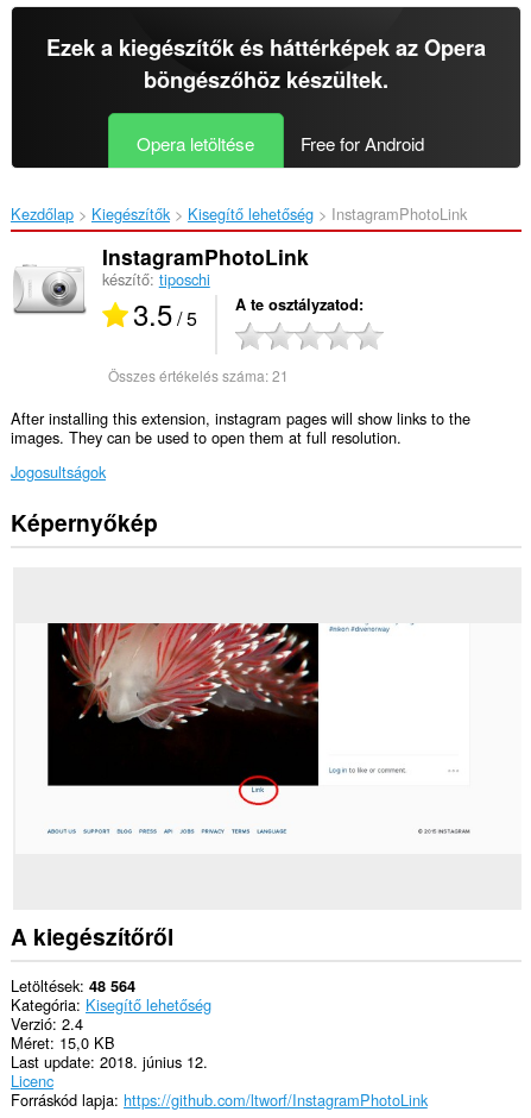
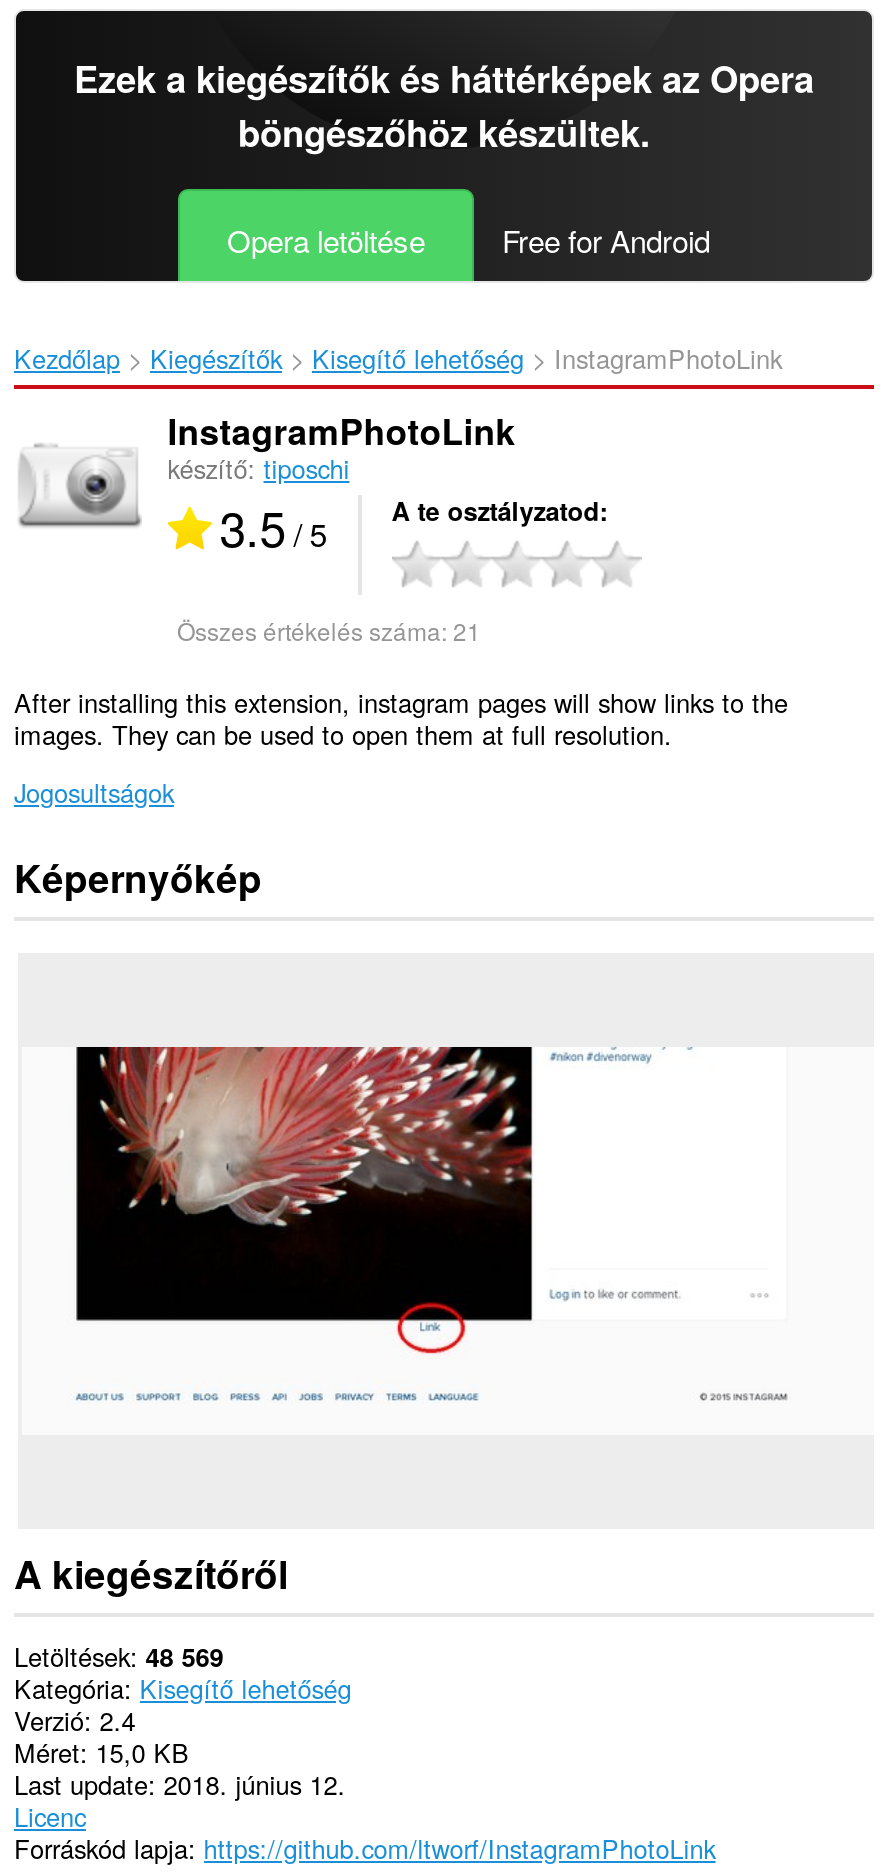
[11,975,135,997] Letöltések 48 564 -> [14,1638,224,1676] Letöltések 48 569

